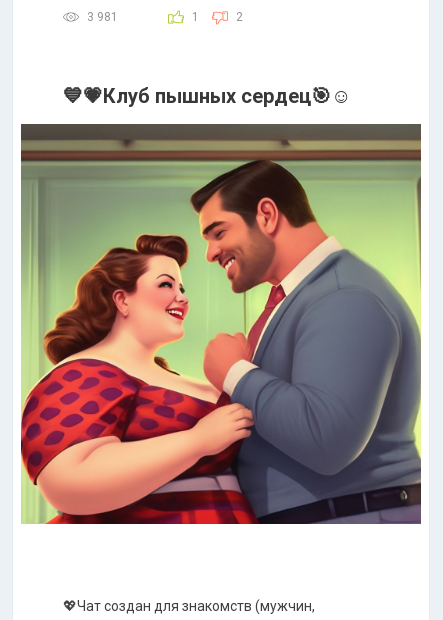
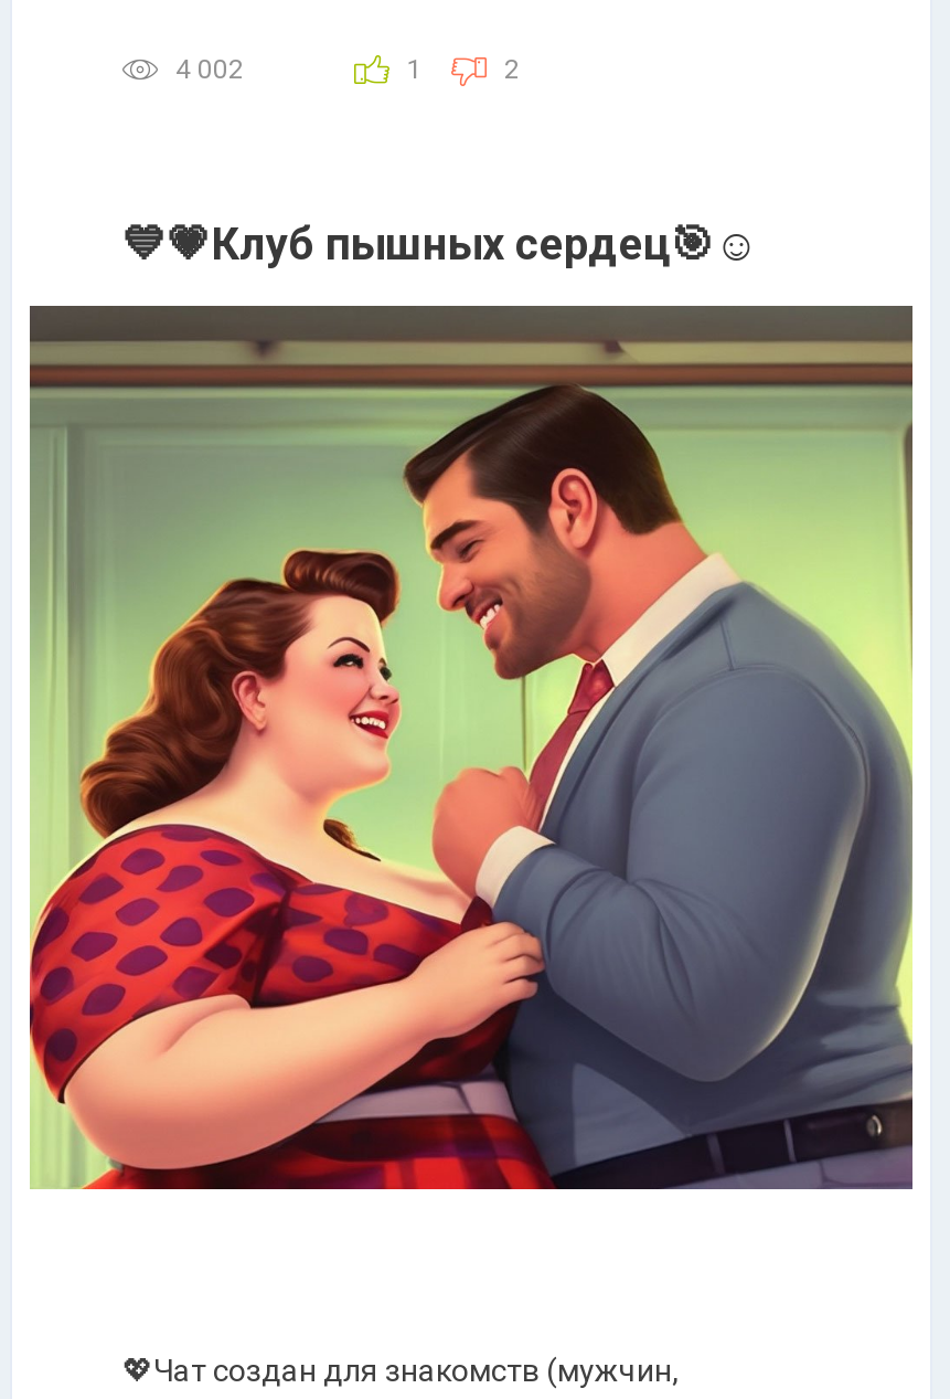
[87,10,118,24] 3 981 -> [175,54,244,85] 4 002

